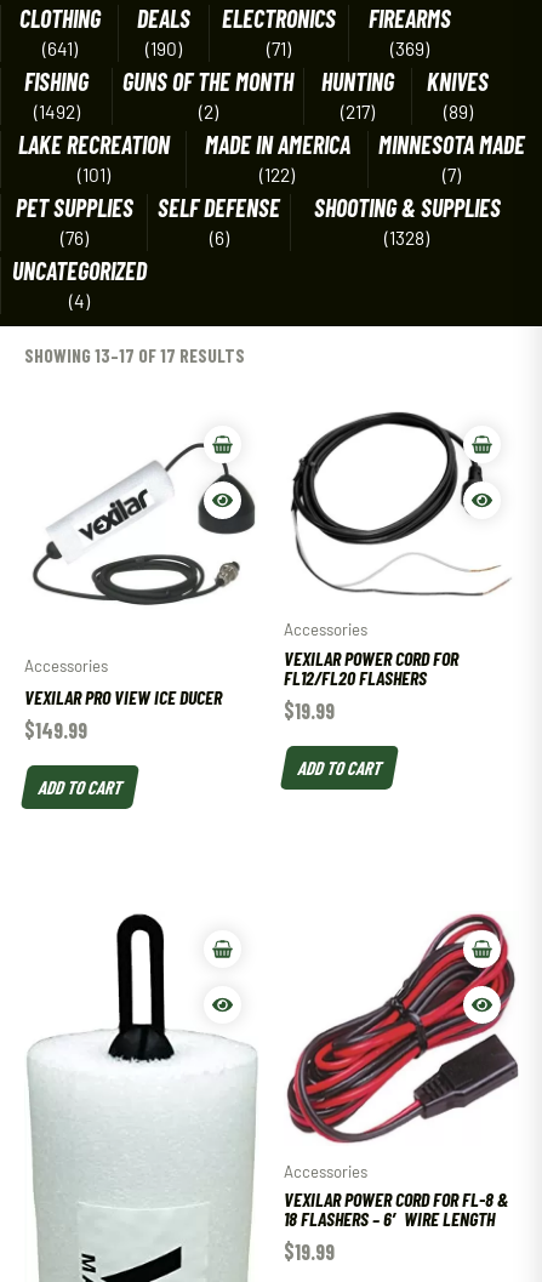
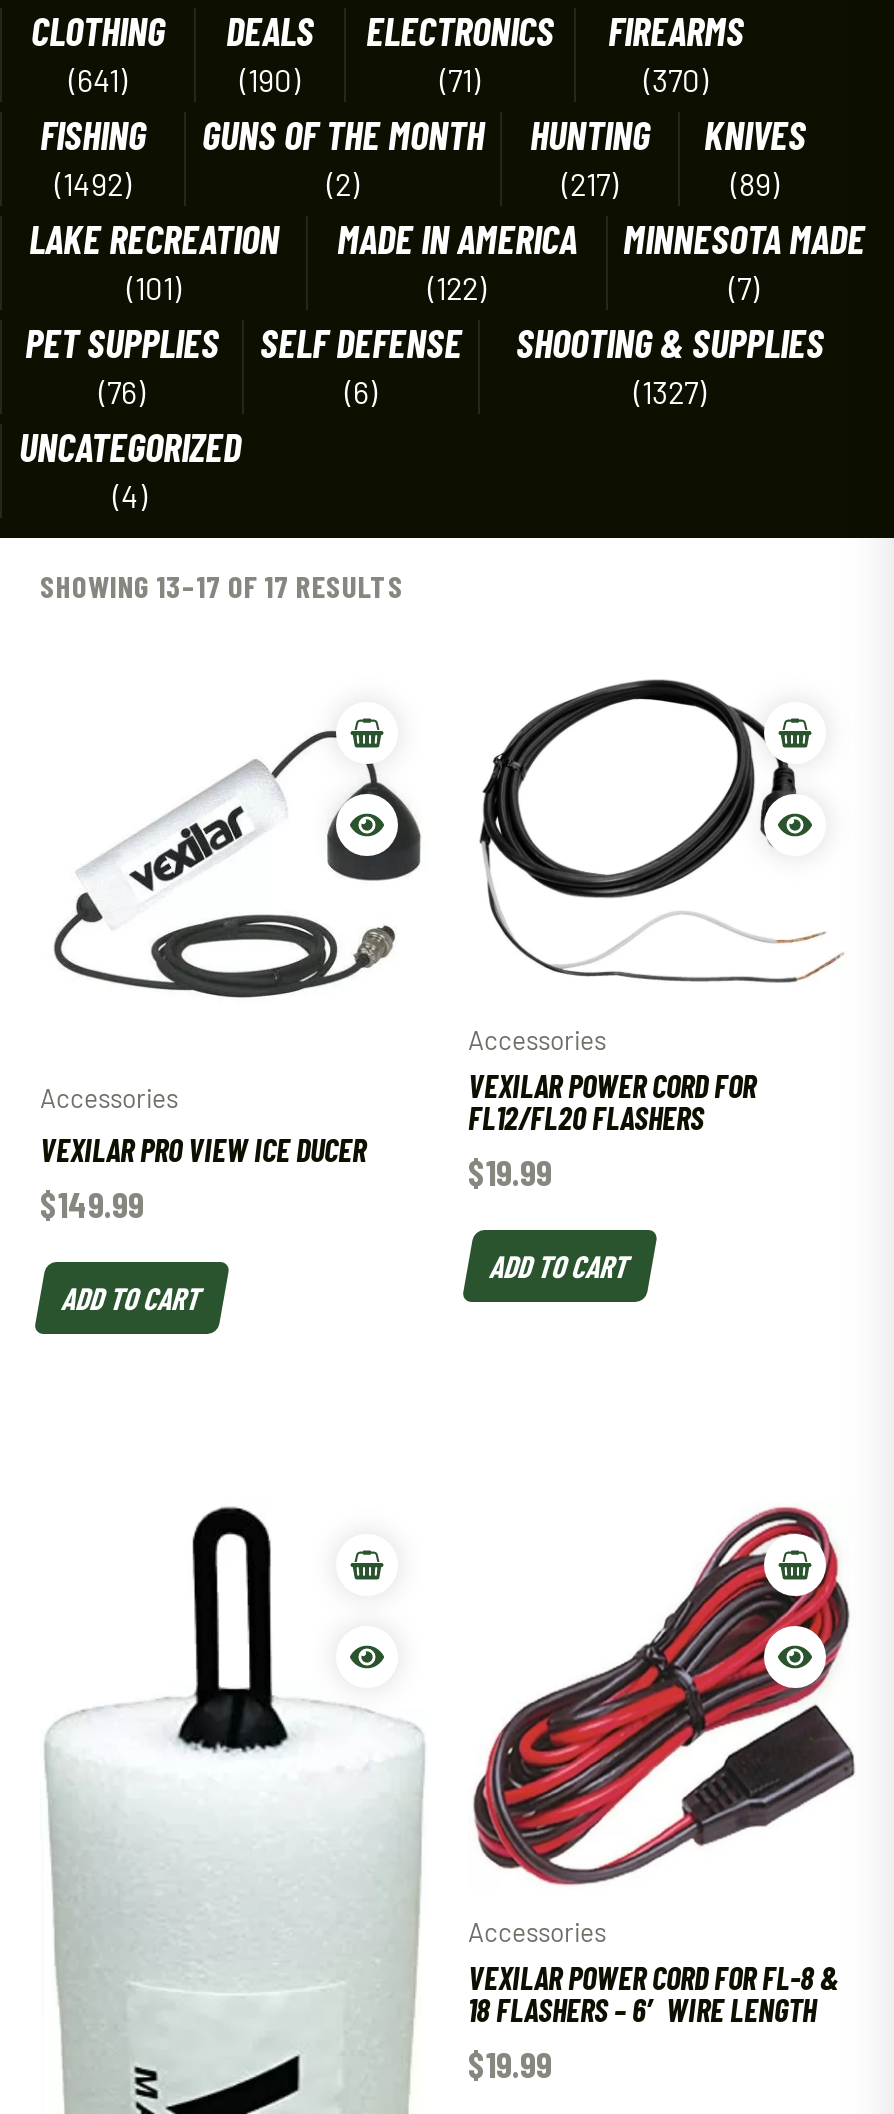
[390,36,429,59] (369) -> [644,60,708,98] (370)
[384,226,429,249] (1328) -> [634,372,706,410] (1327)

